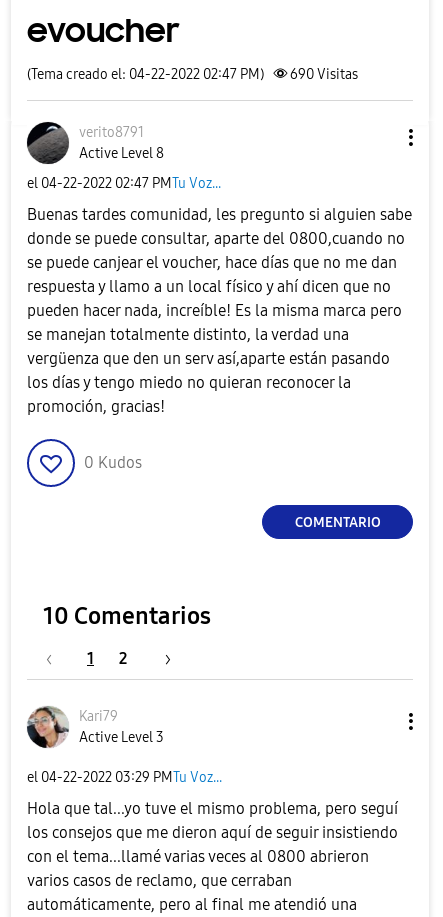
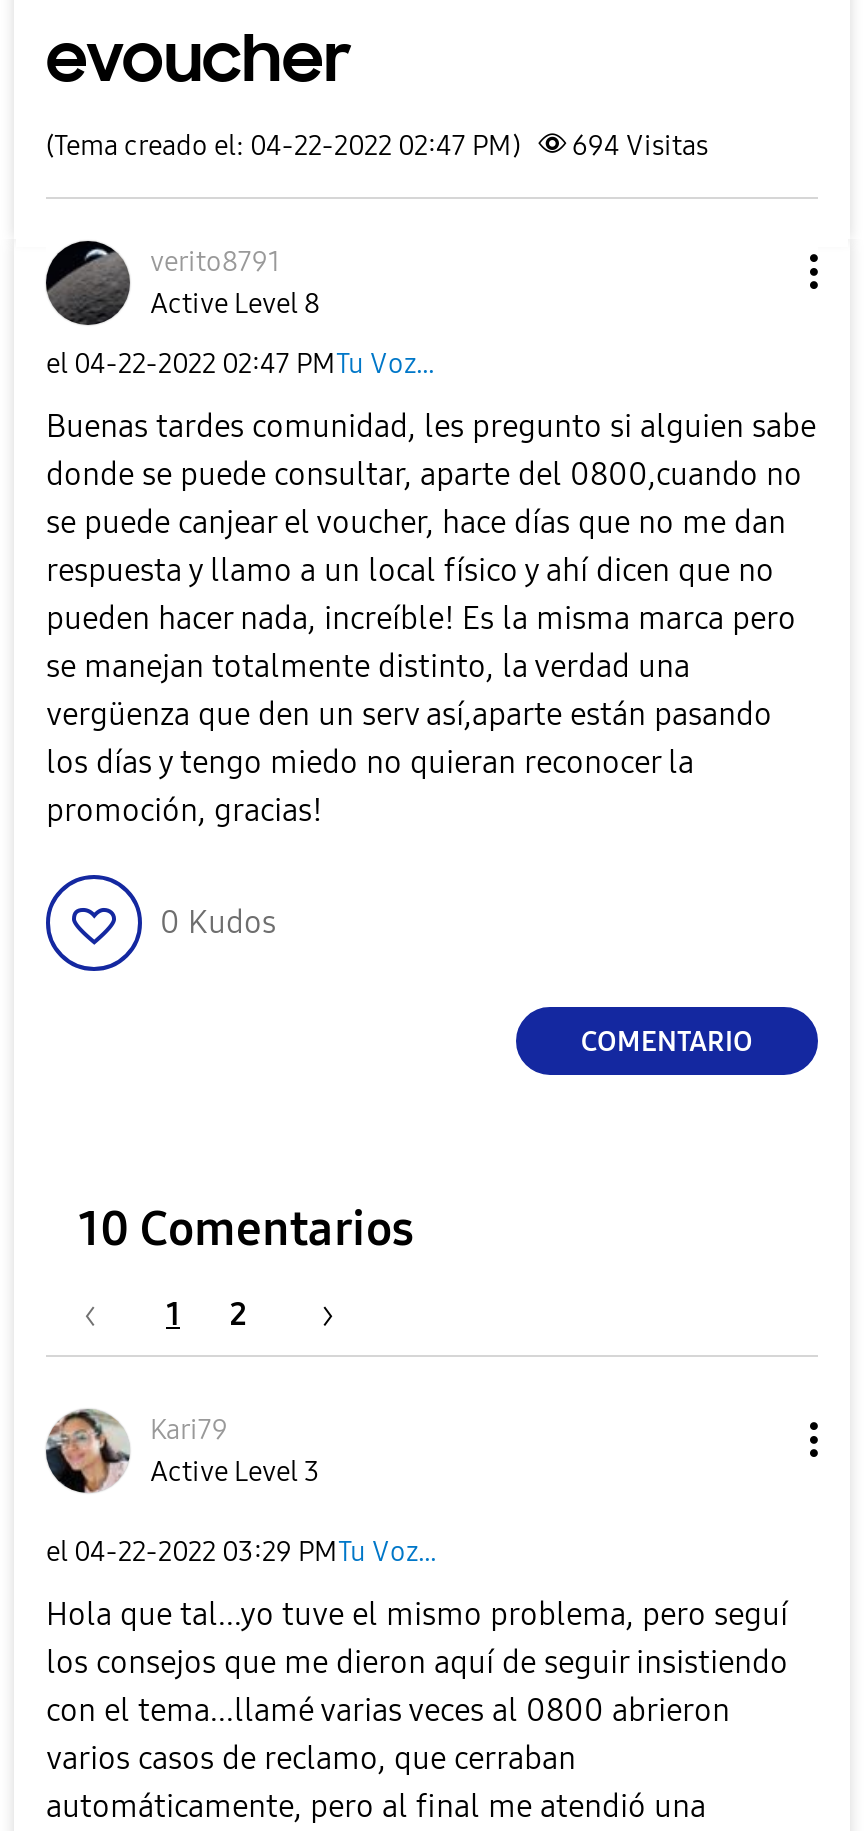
[27,66,358,83] (Tema creado el: 04-22-2022 02:47 PM) 690 Visitas -> [46,129,708,163] (Tema creado el: 04-22-2022 02:47 PM) 694 Visitas

